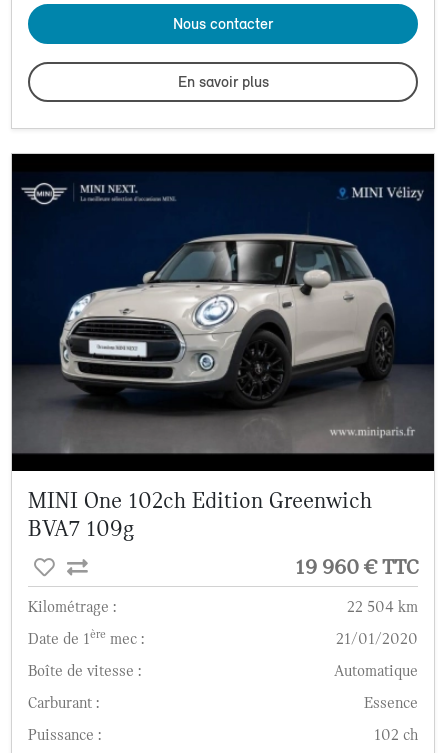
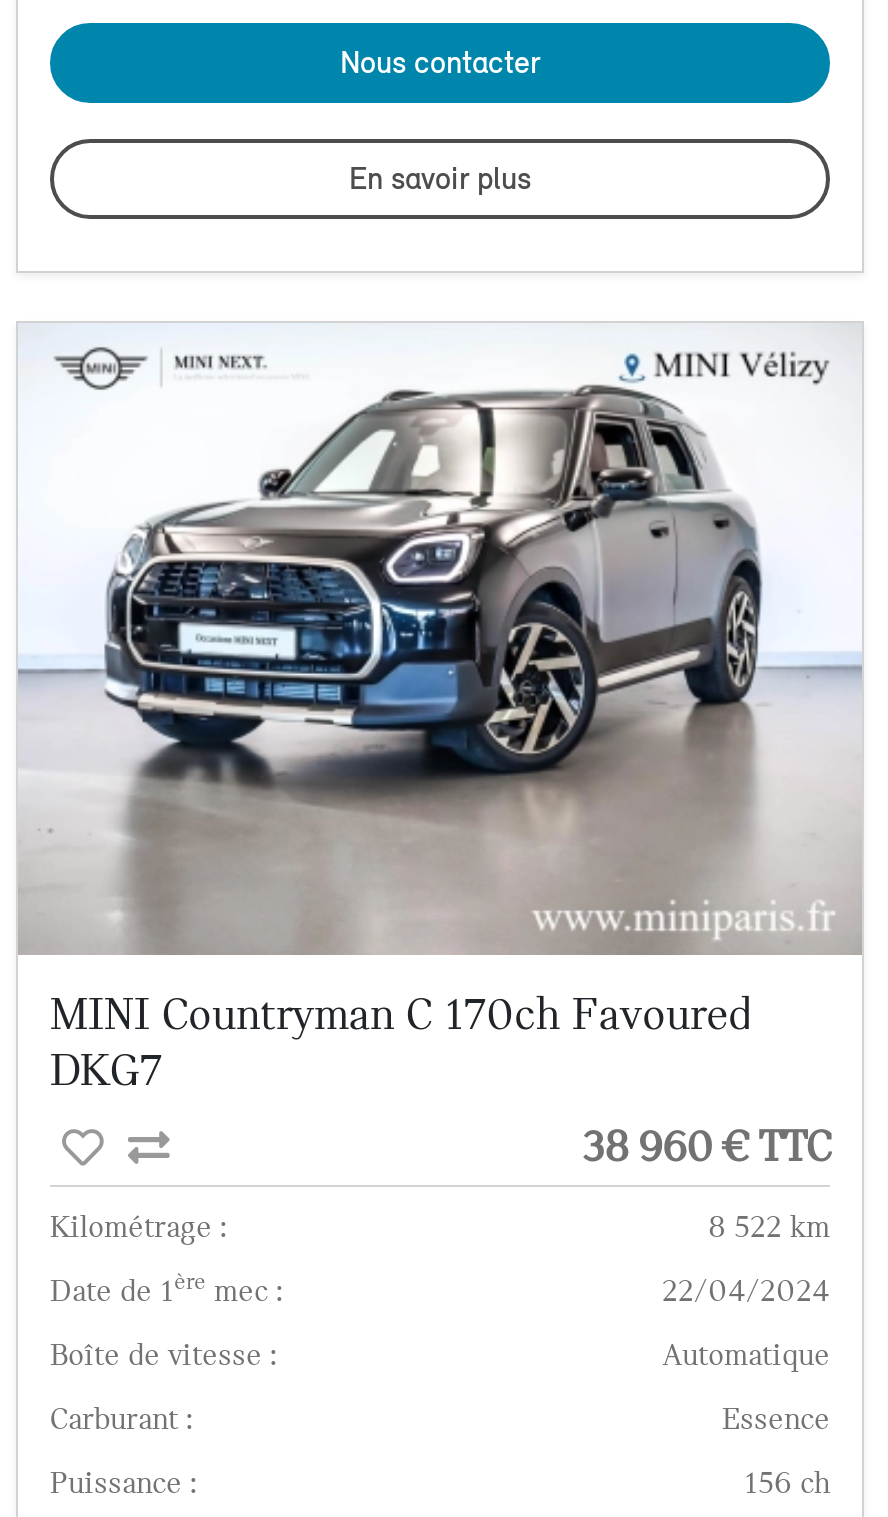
[11,153,435,580] [image] | MINI One 102ch Edition Greenwich | BVA7 109g | 19 960 € TTC -> [18,322,862,1174] [image] | MINI Countryman C 170ch Favoured | DKG7 | 38 960 € TTC
[347,598,418,616] 22 504 km -> [708,1210,830,1246] 8 522 km
[336,630,418,648] 21/01/2020 -> [662,1274,830,1310] 22/04/2024
[374,726,418,744] 102 ch -> [744,1466,830,1502] 156 ch

